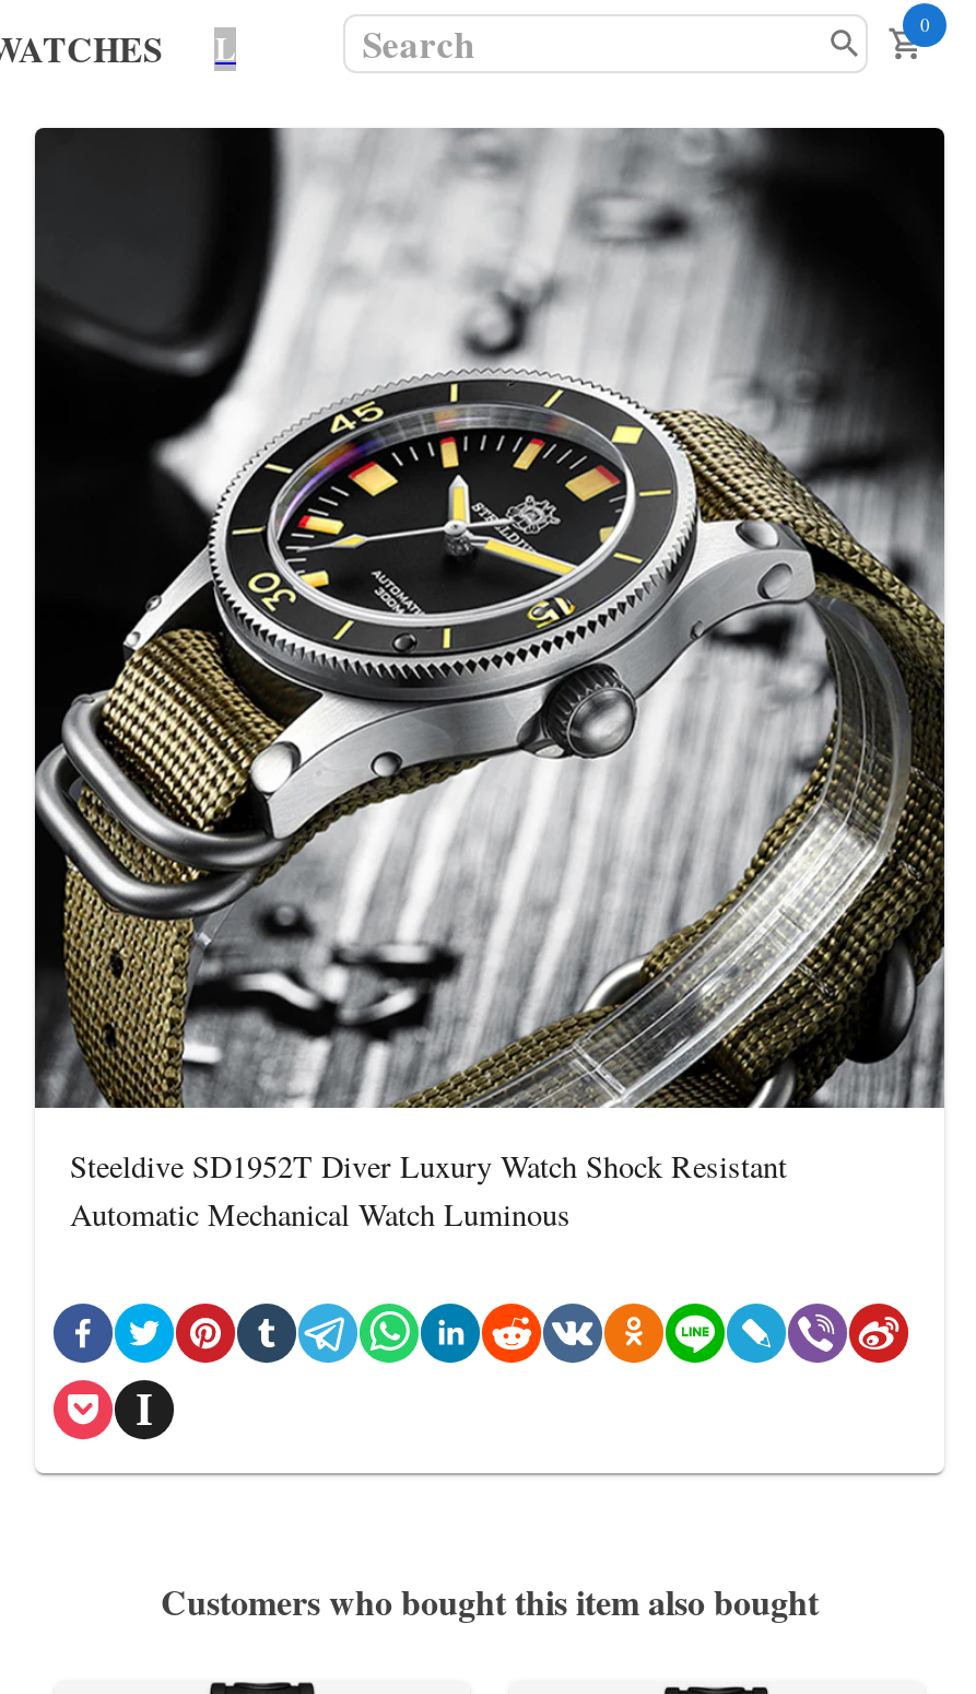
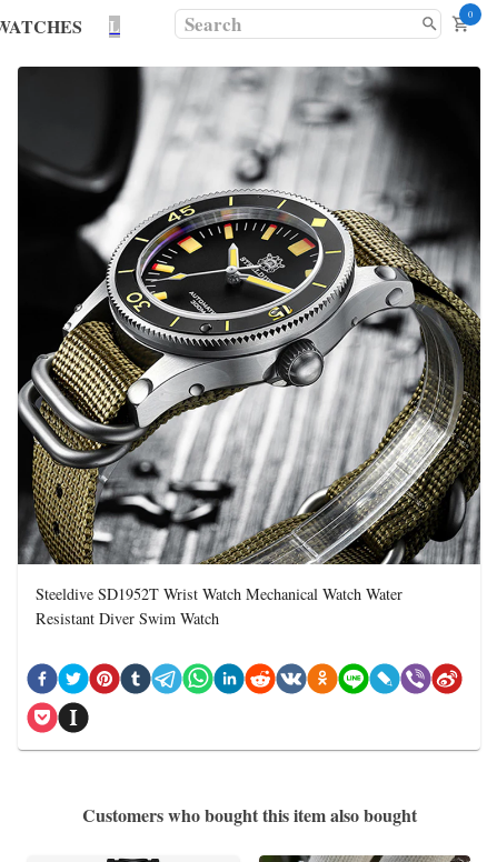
[70,1145,787,1235] Steeldive SD1952T Diver Luxury Watch Shock Resistant | Automatic Mechanical Watch Luminous -> [36,583,402,629] Steeldive SD1952T Wrist Watch Mechanical Watch Water | Resistant Diver Swim Watch

